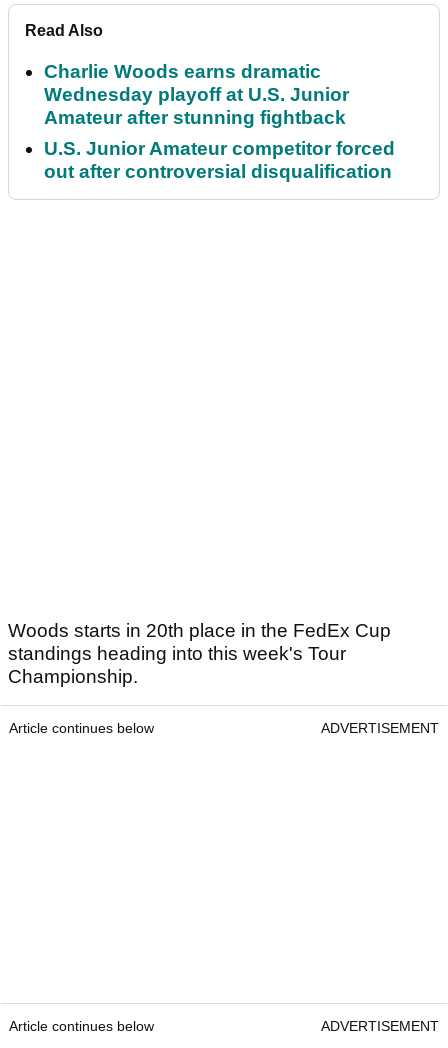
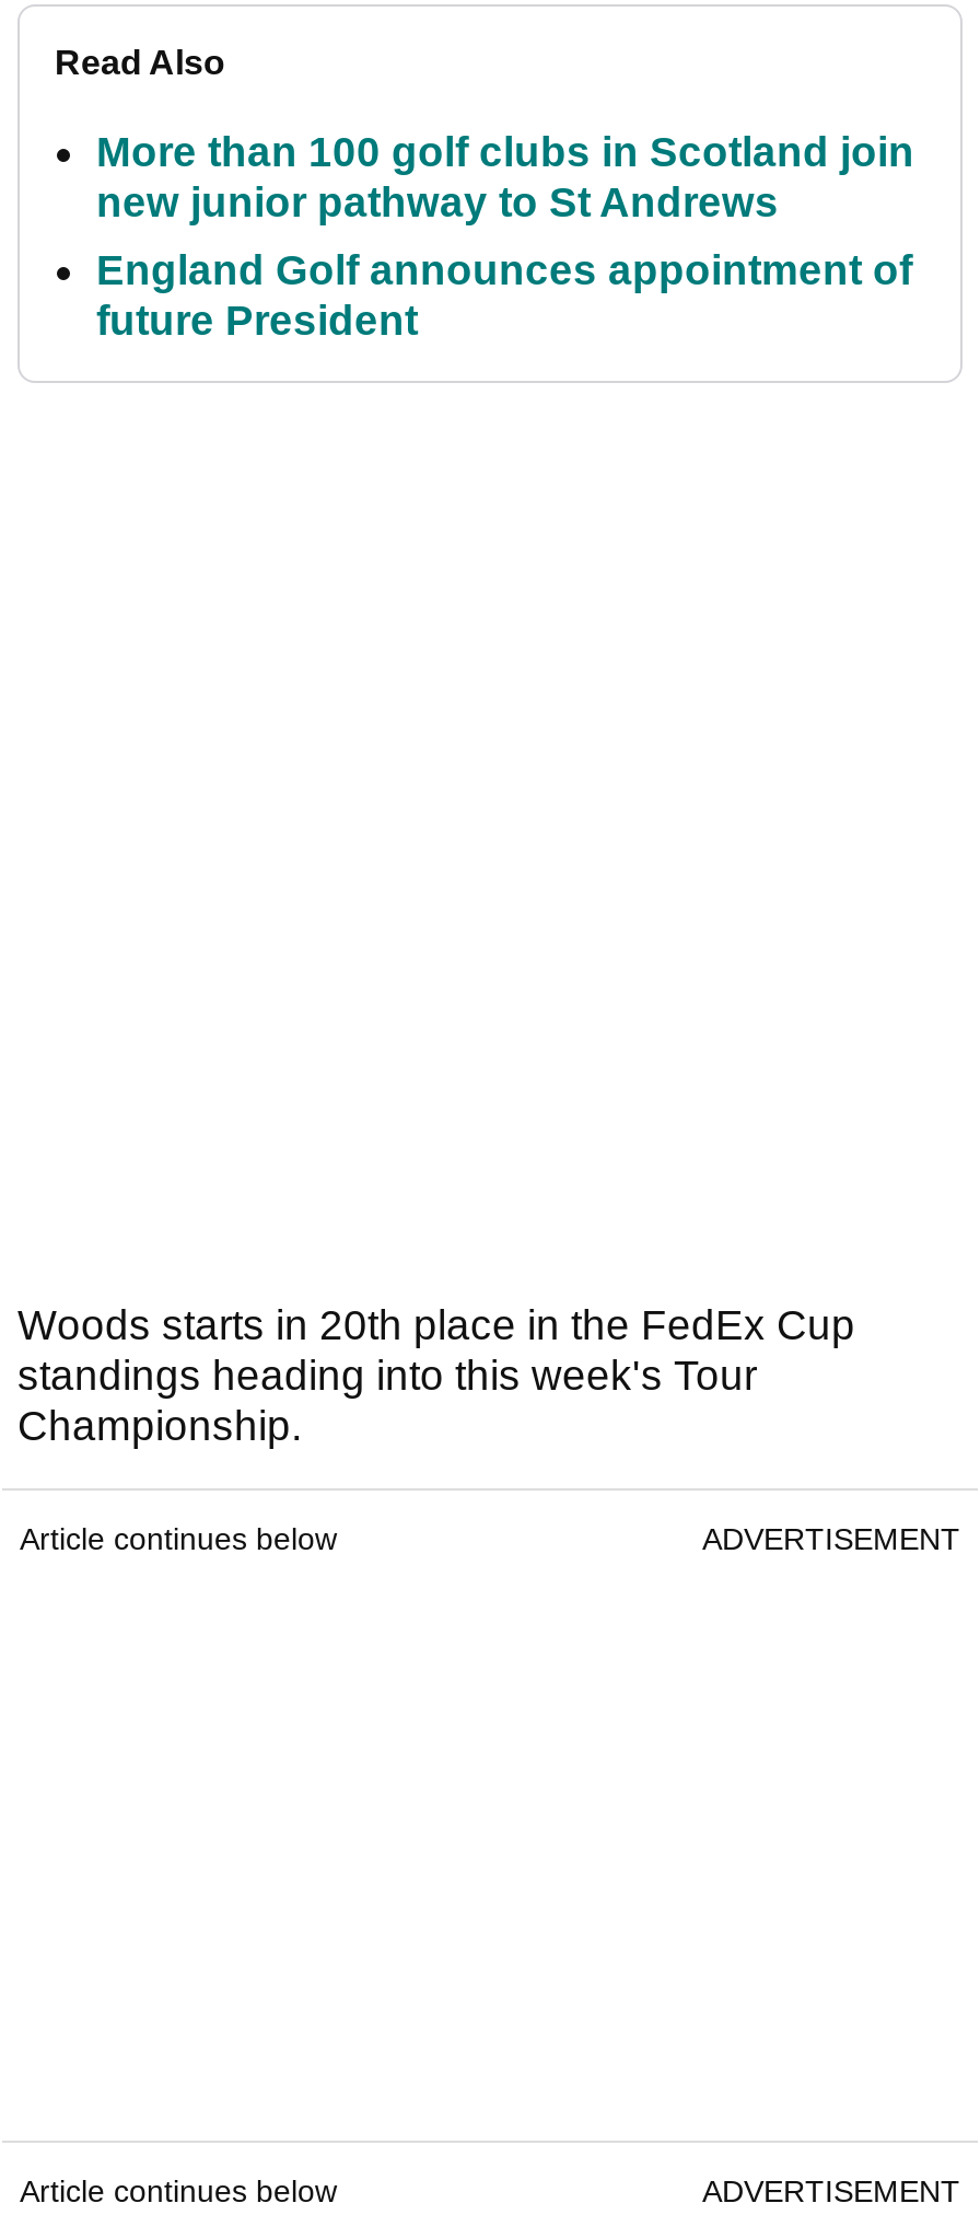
[44,61,349,128] Charlie Woods earns dramatic | Wednesday playoff at U.S. Junior | Amateur after stunning fightback -> [96,130,914,226] More than 100 golf clubs in Scotland join | new junior pathway to St Andrews
[44,138,395,182] U.S. Junior Amateur competitor forced | out after controversial disqualification -> [96,248,912,345] England Golf announces appointment of | future President

